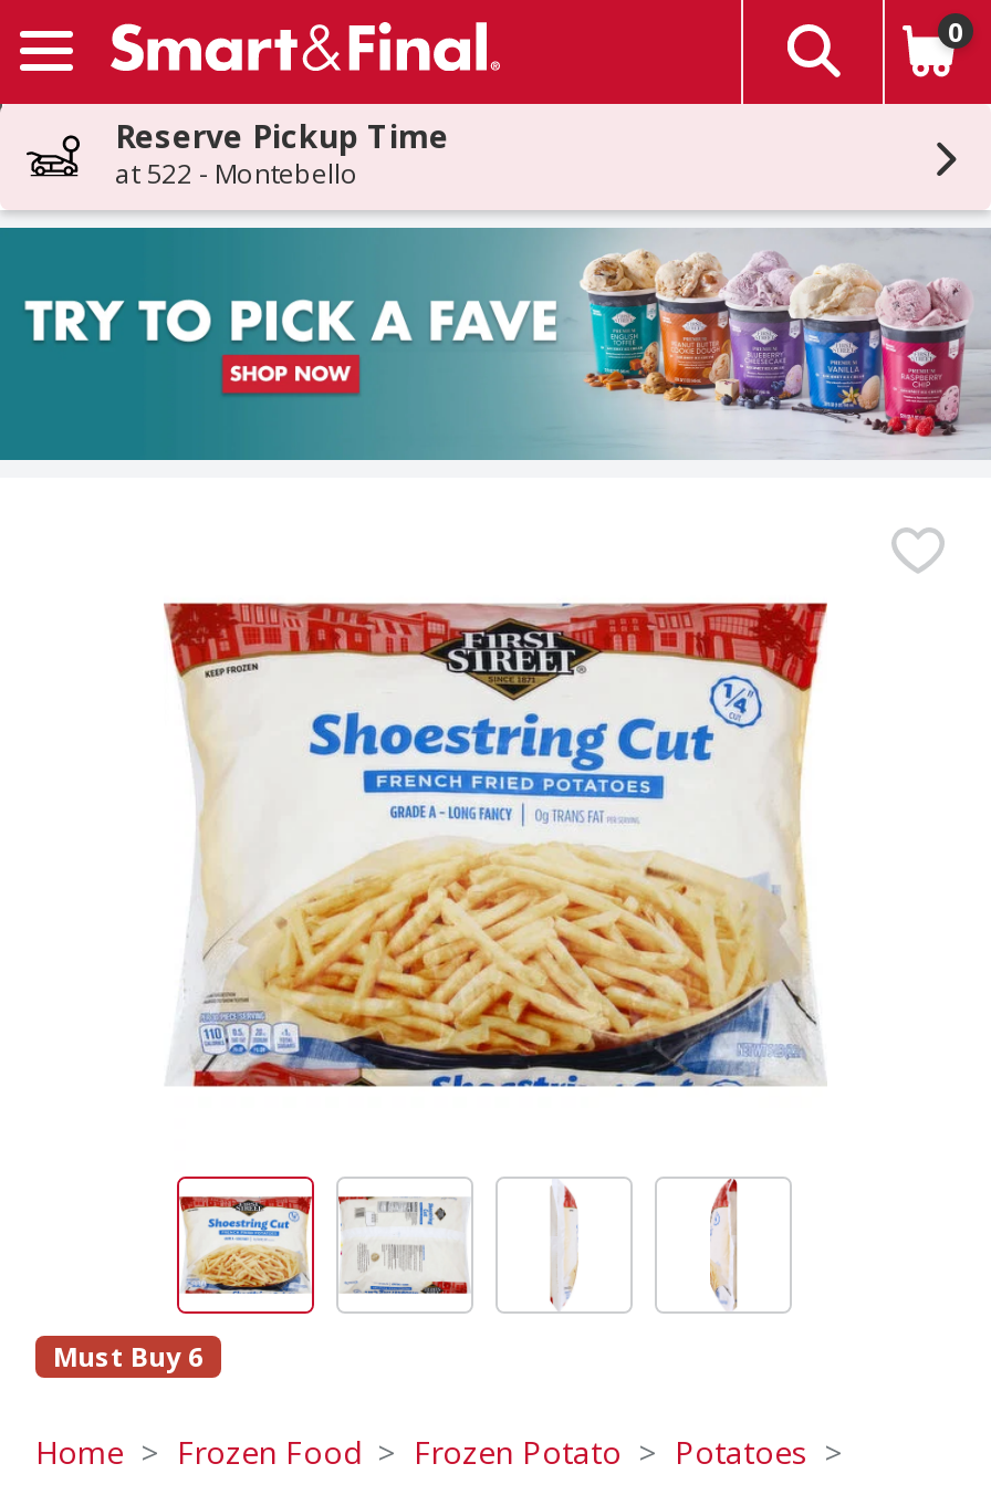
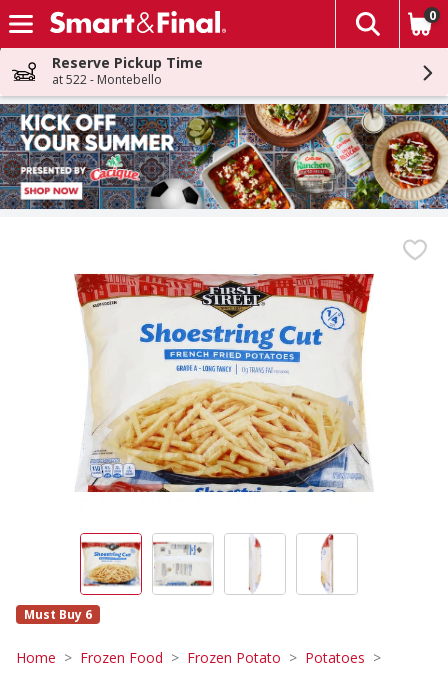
[7,226,984,462] [image] -> [3,103,445,210] [image]

